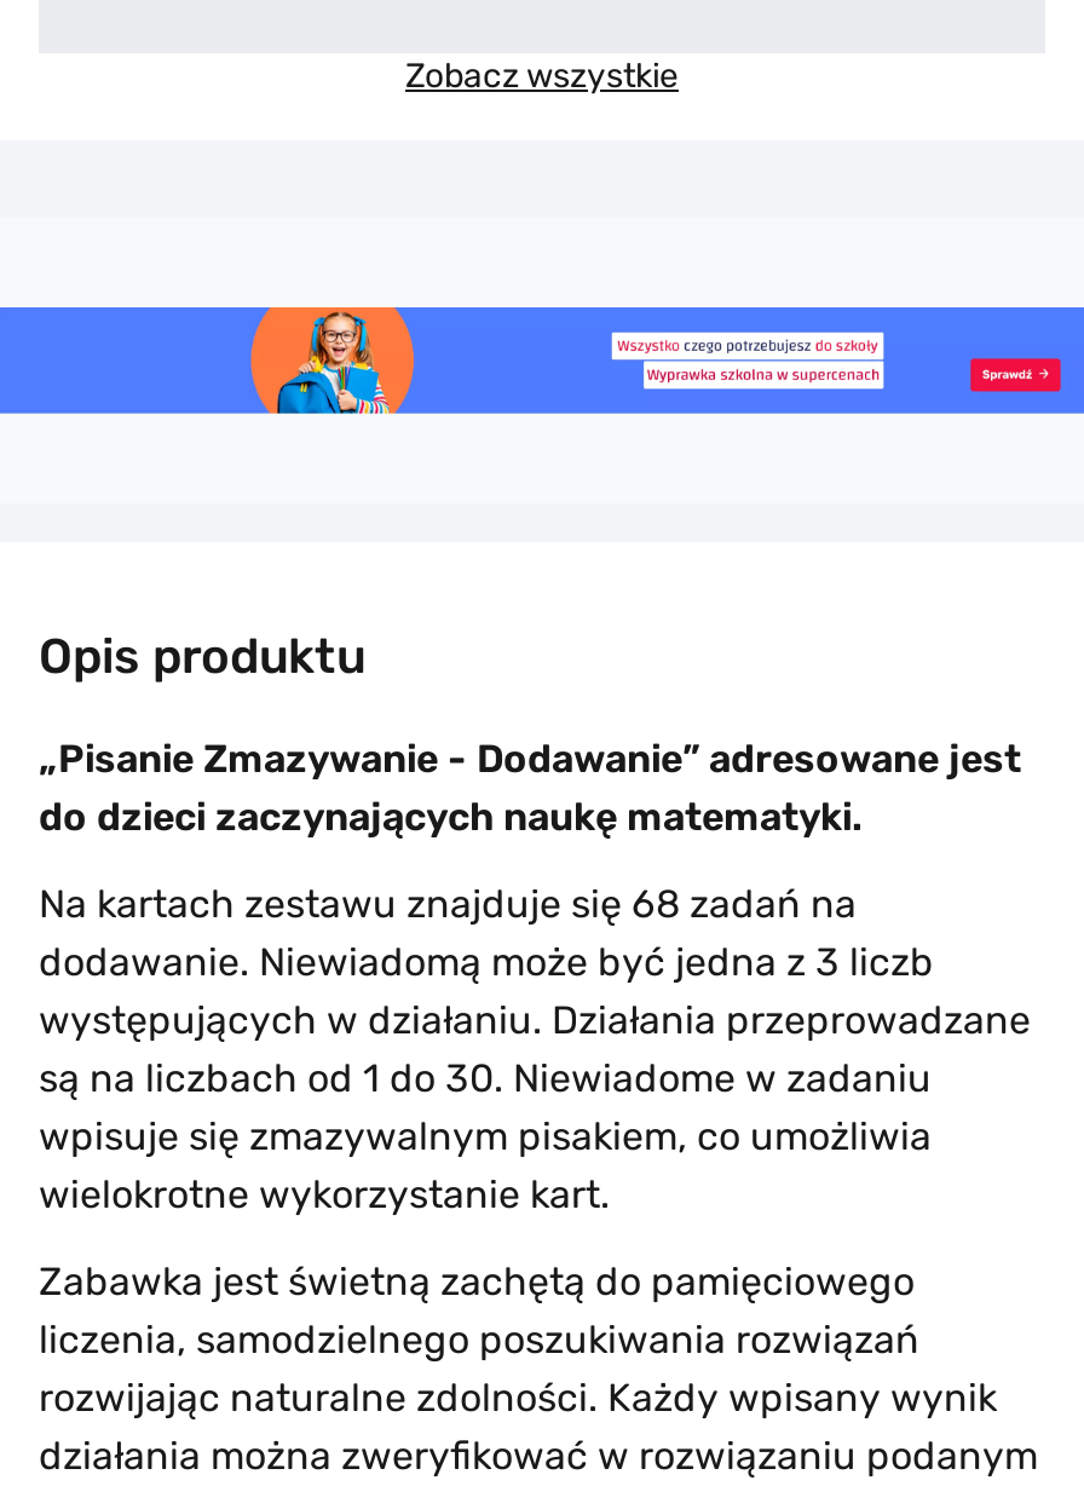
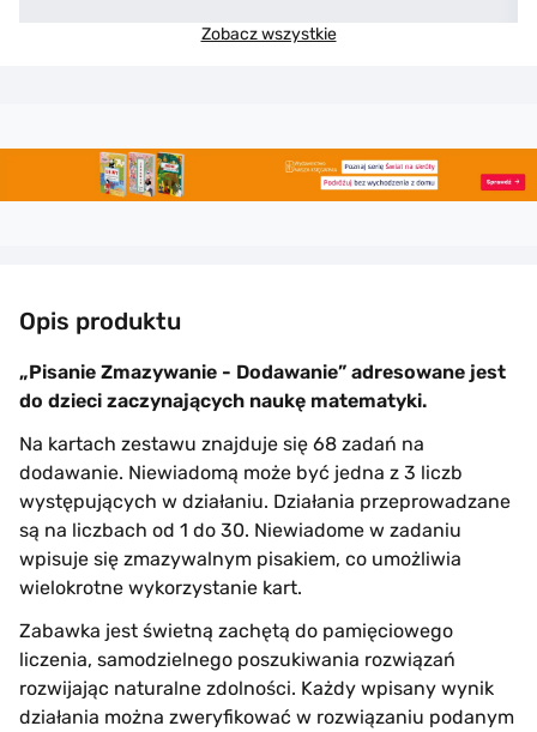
[7,305,1077,416] [image] -> [4,147,533,202] [image]

